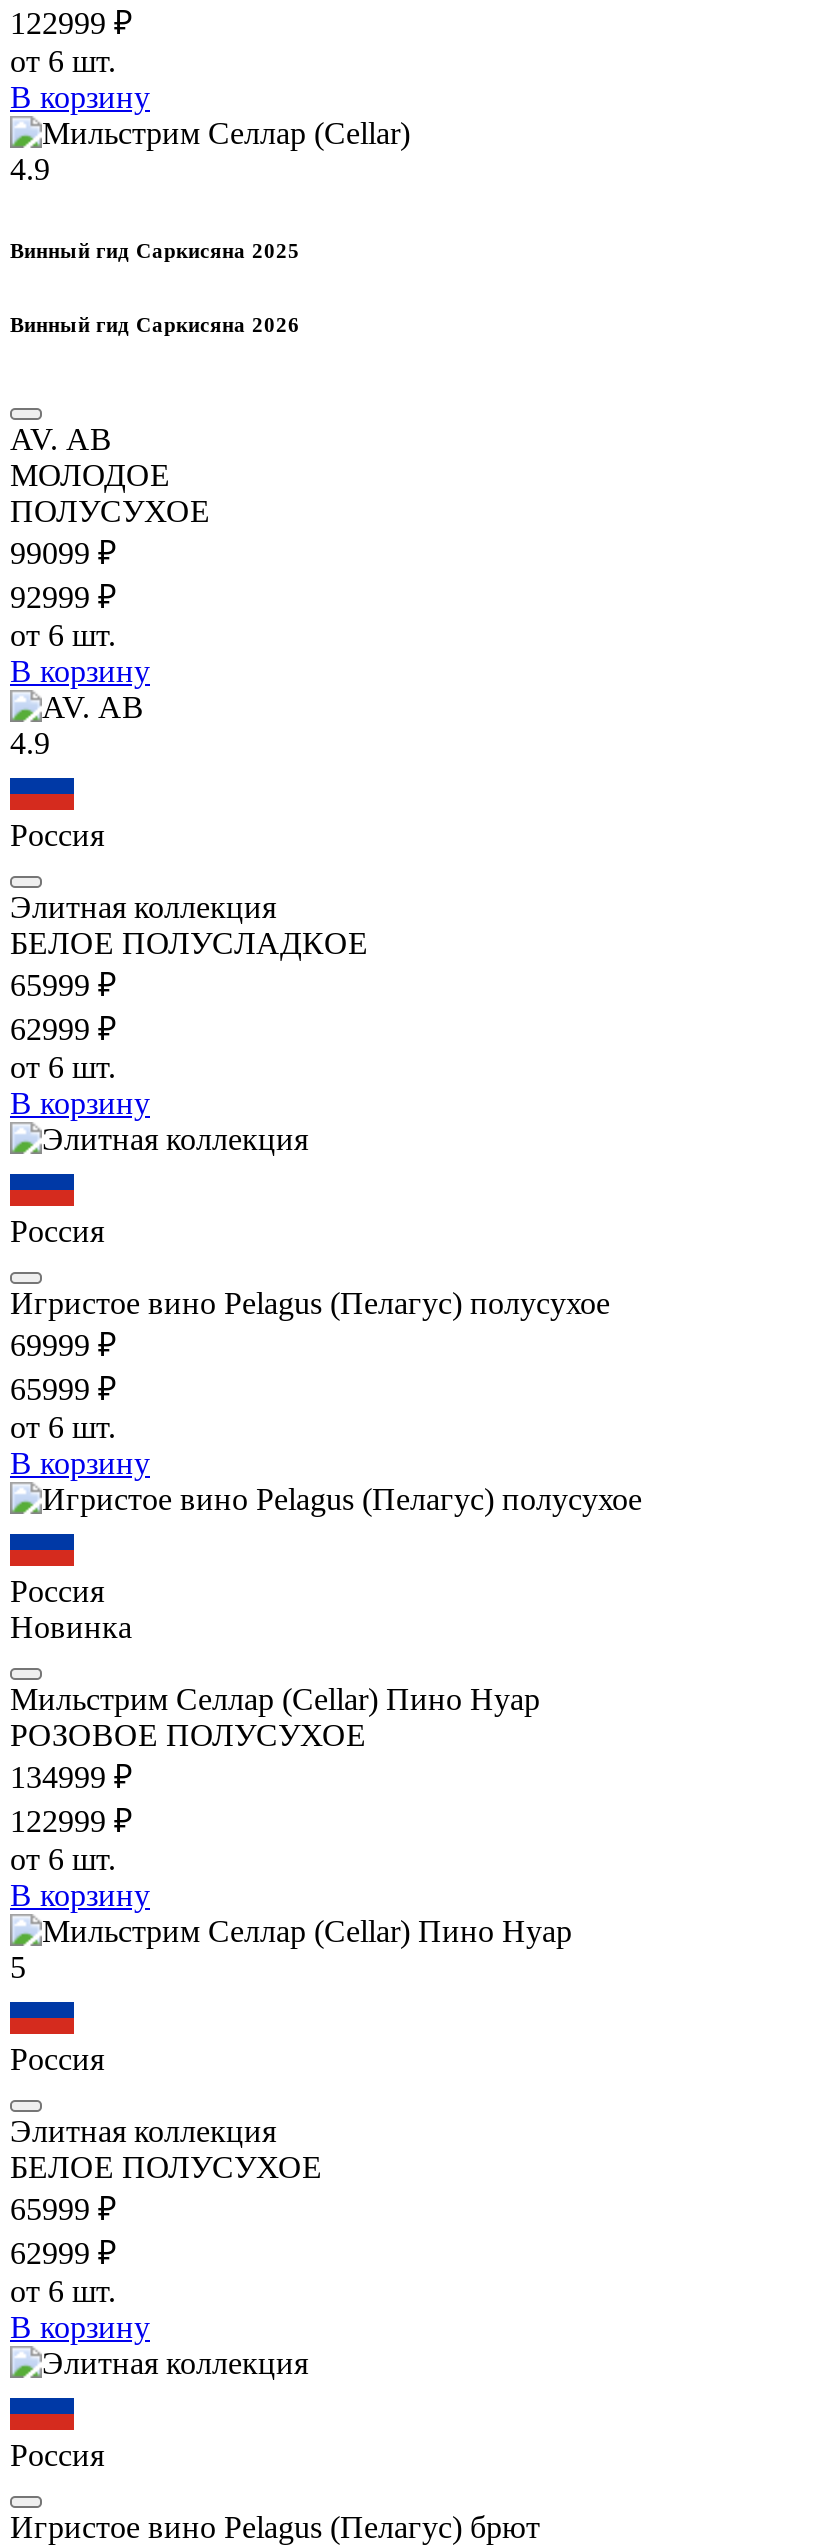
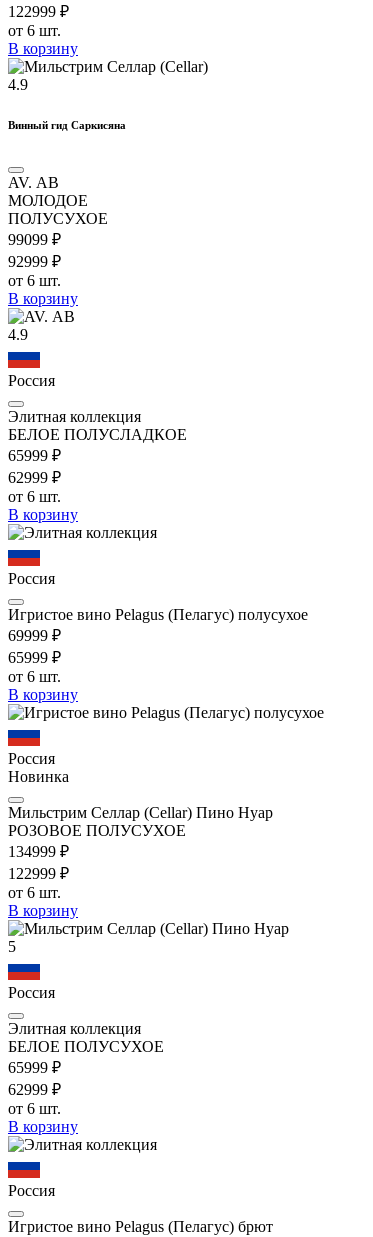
[10,237,300,335] Винный гид Саркисяна 2025 | Винный гид Саркисяна 2026 -> [8,119,126,131] Винный гид Саркисяна

